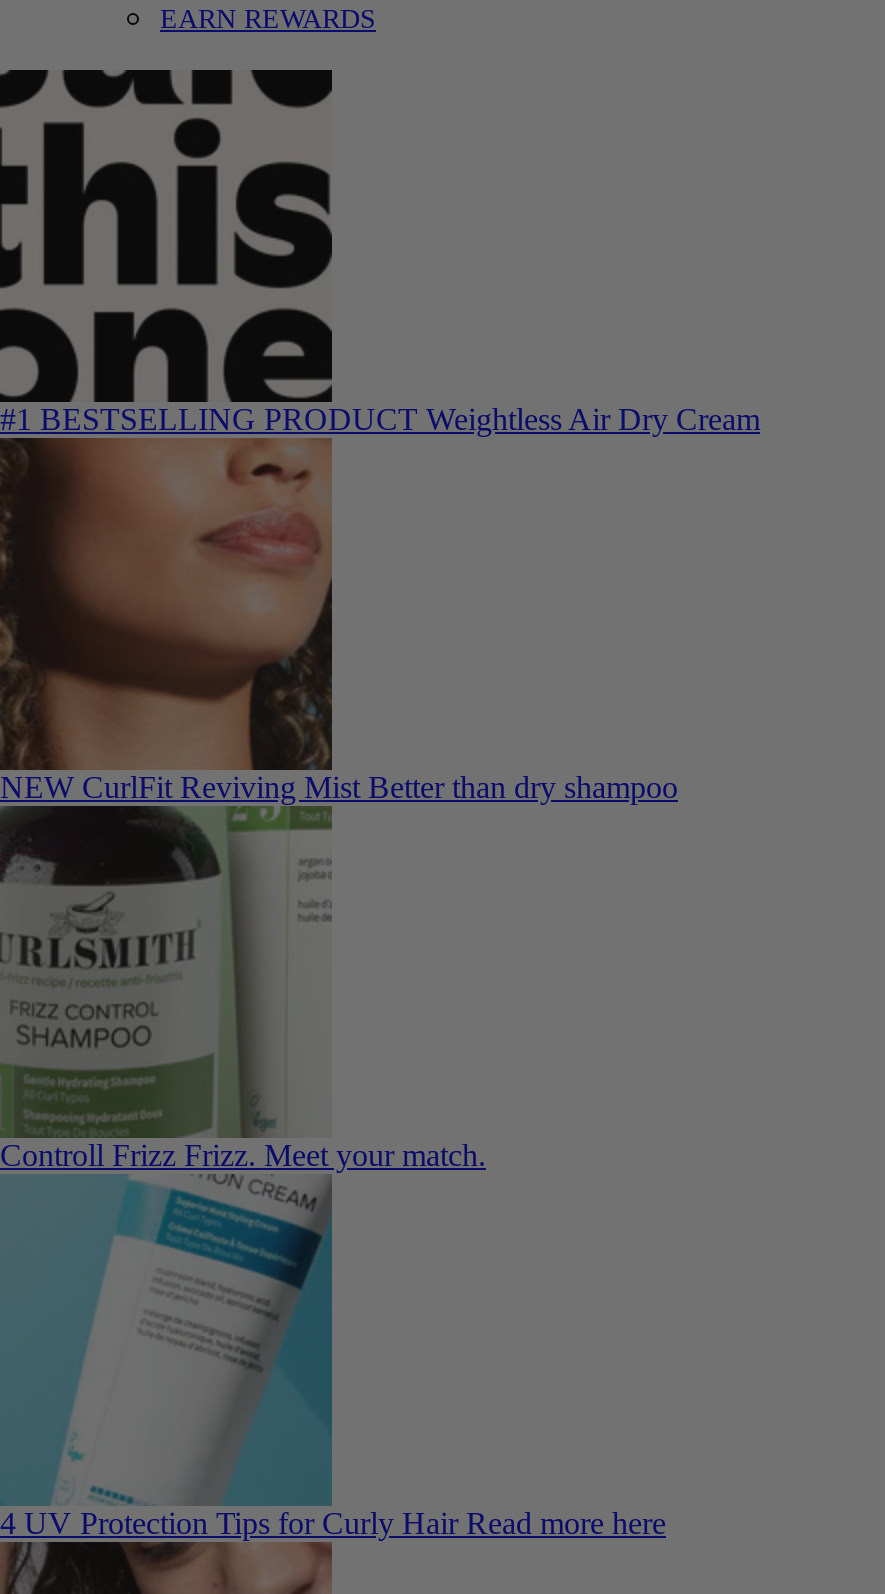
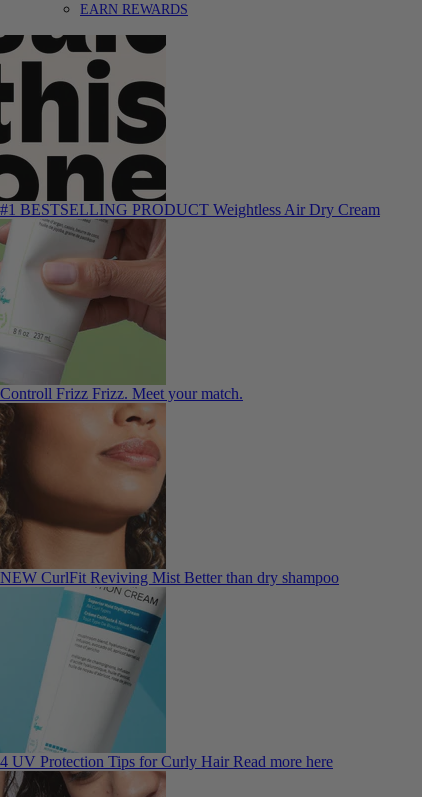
moved [0,442,678,804] -> [0,410,339,586]: [image] | NEW CurlFit Reviving Mist Better than dry shampoo
[6,820,332,1124] [image] -> [3,226,167,378] [image]
moved [0,1138,486,1172] -> [0,385,243,402]: Controll Frizz Frizz. Meet your match.

